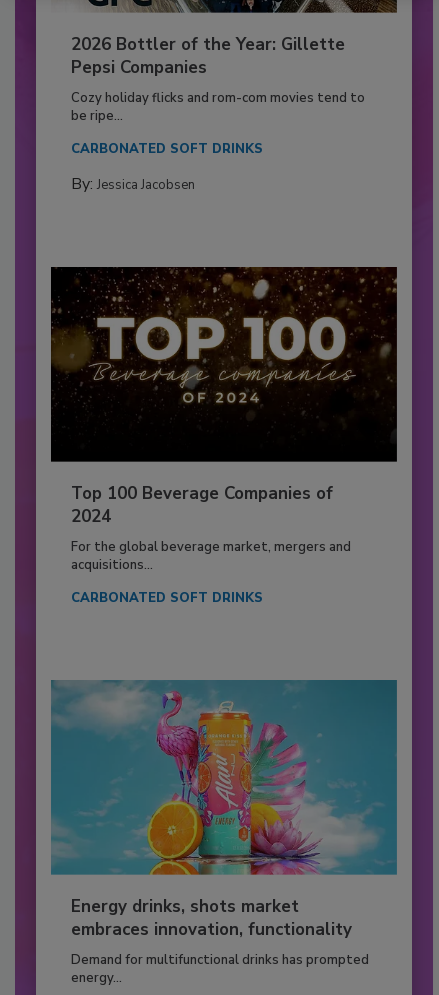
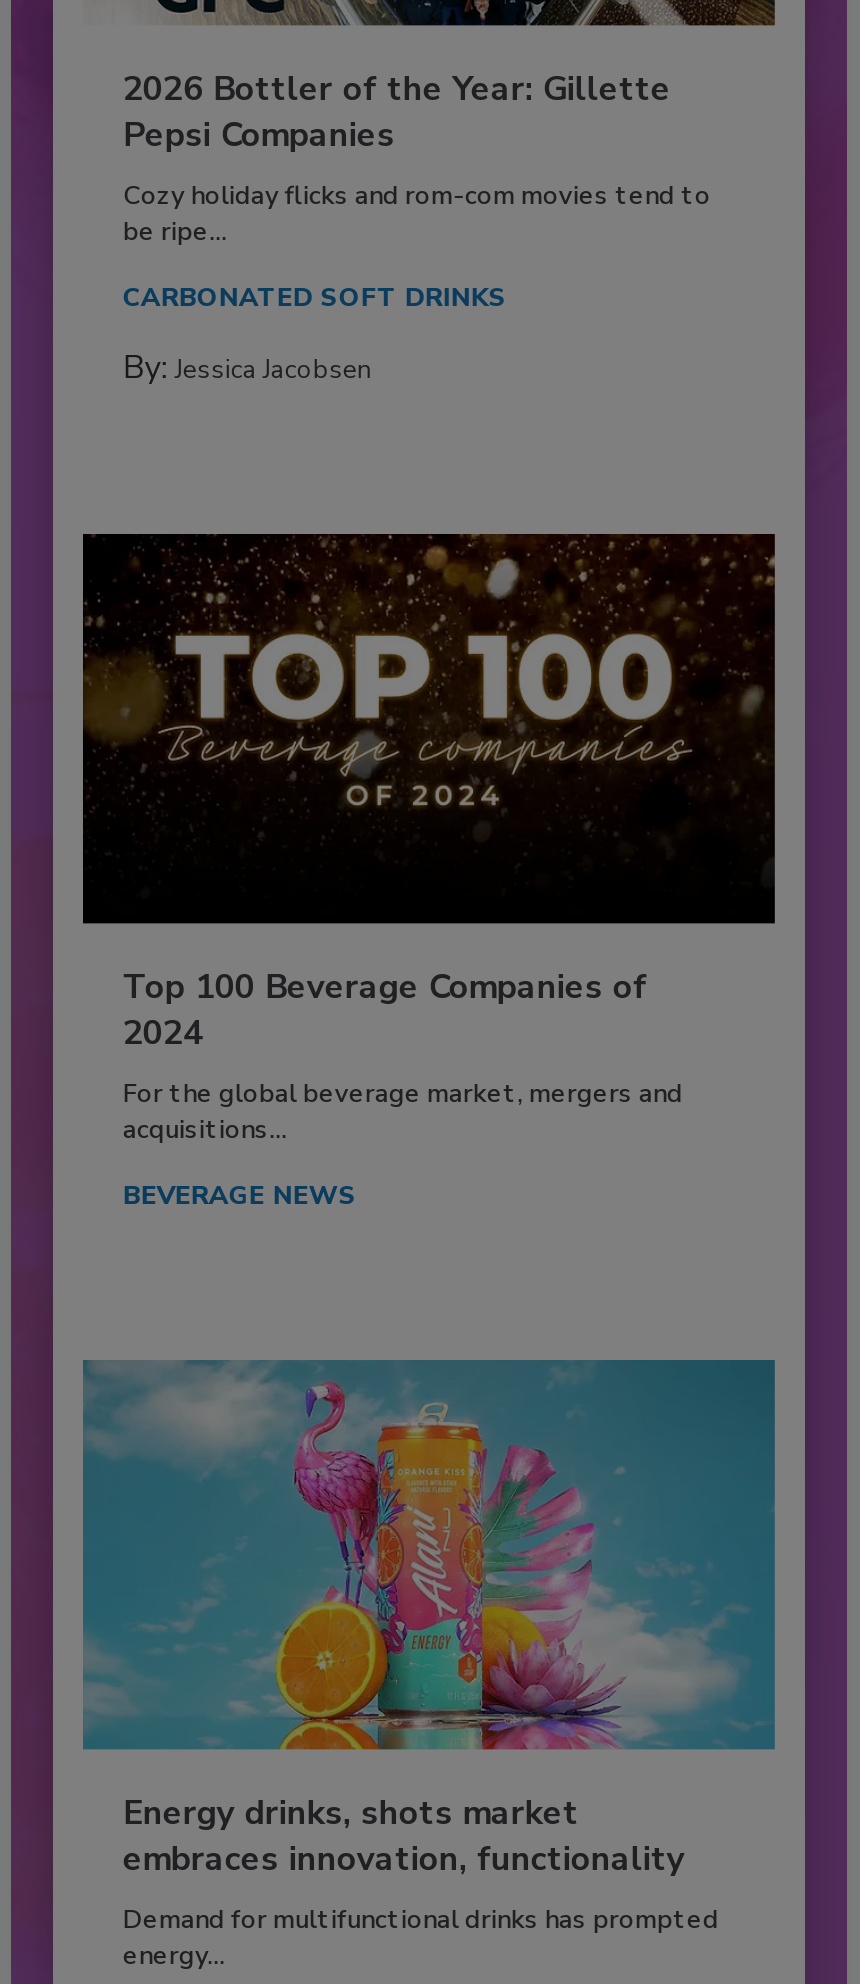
[71,589,263,607] CARBONATED SOFT DRINKS -> [123,1178,357,1214] BEVERAGE NEWS

